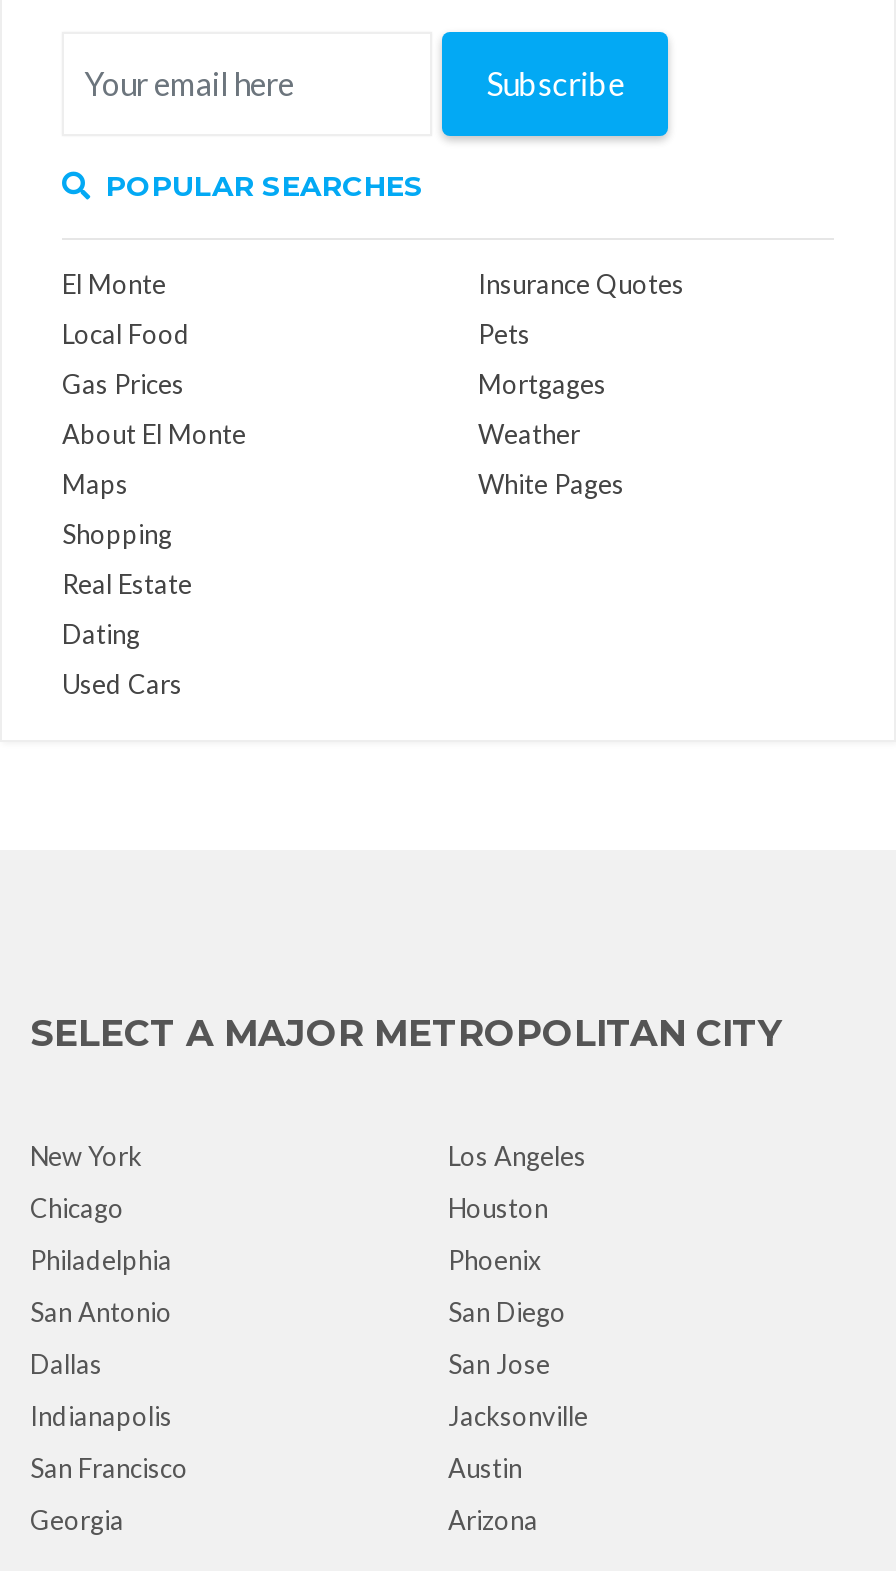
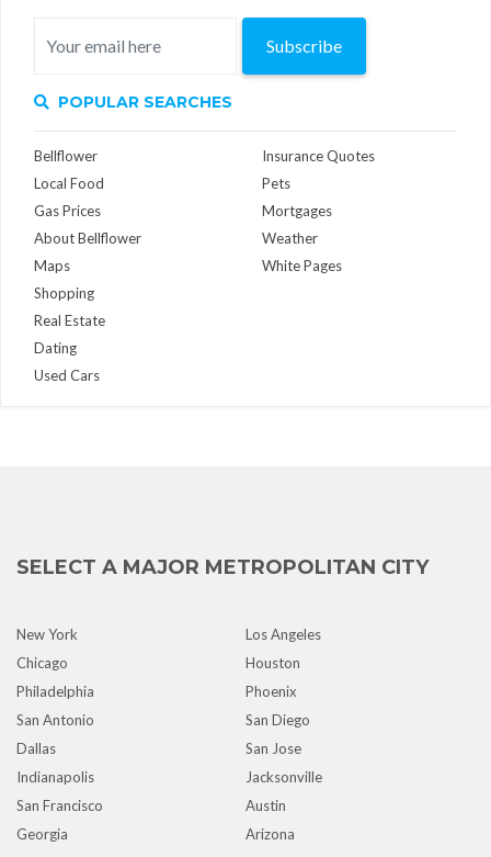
[62,267,166,299] El Monte -> [34,147,98,164] Bellflower
[62,417,246,449] About El Monte -> [34,229,141,247] About Bellflower

